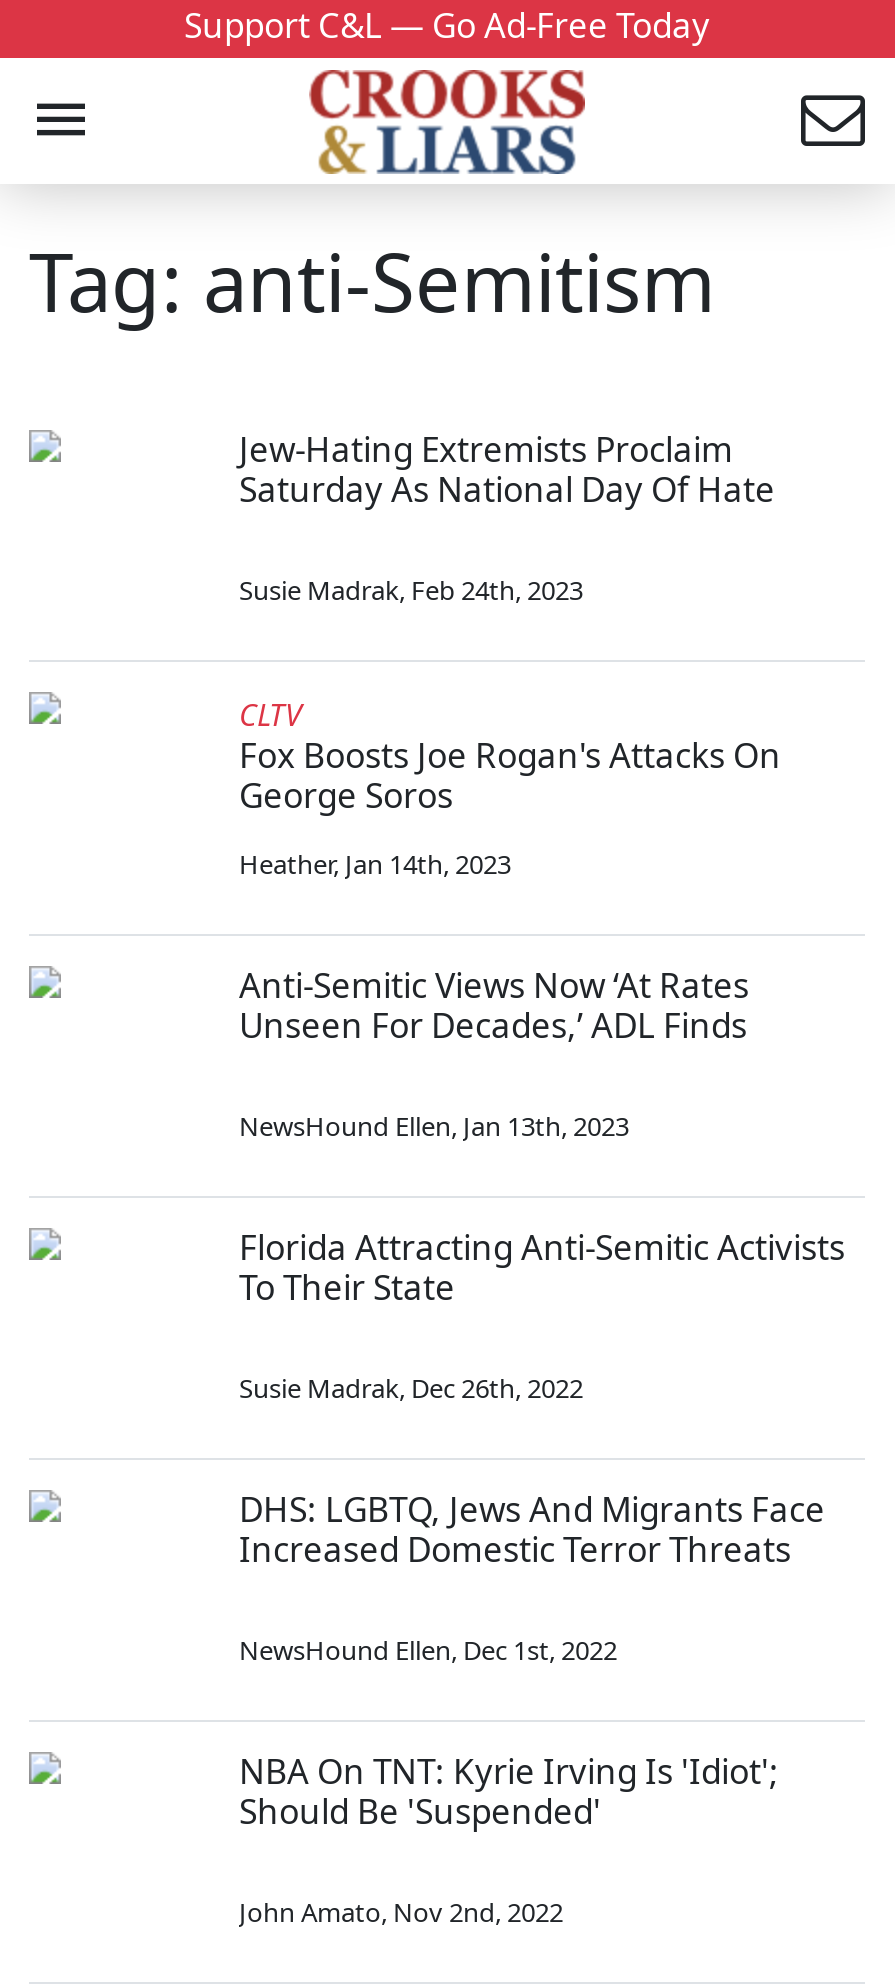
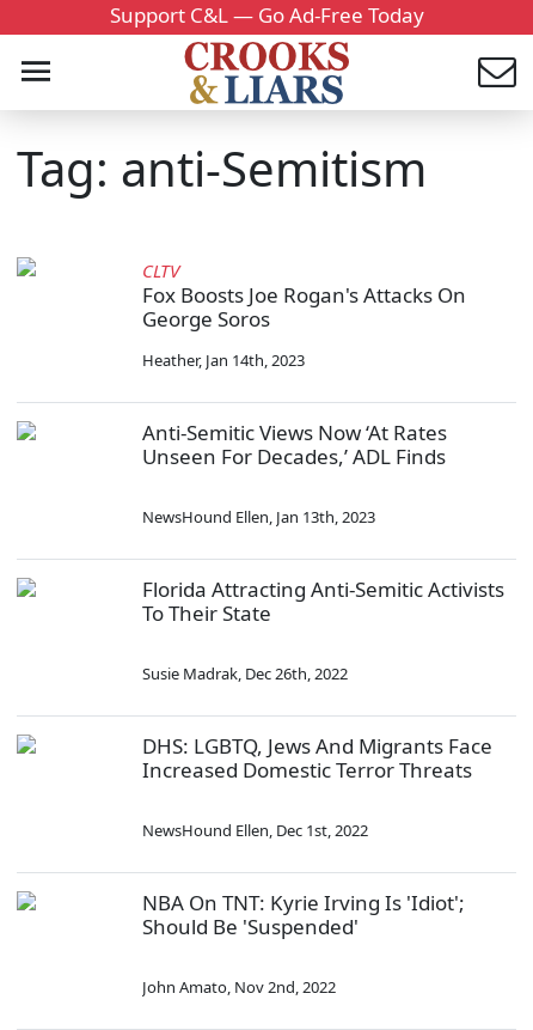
[239,427,775,609] Jew-Hating Extremists Proclaim | Saturday As National Day Of Hate | Susie Madrak, Feb 24th, 2023 -> none

